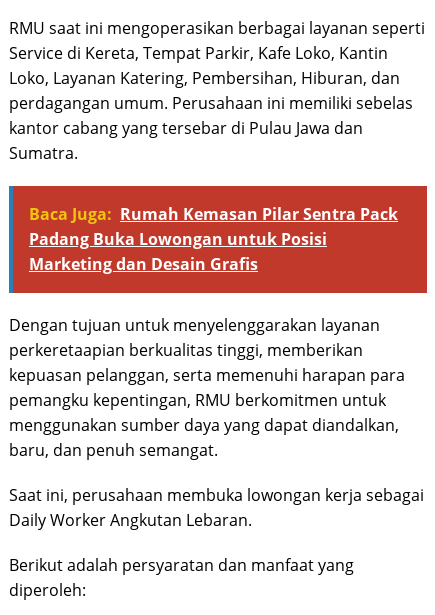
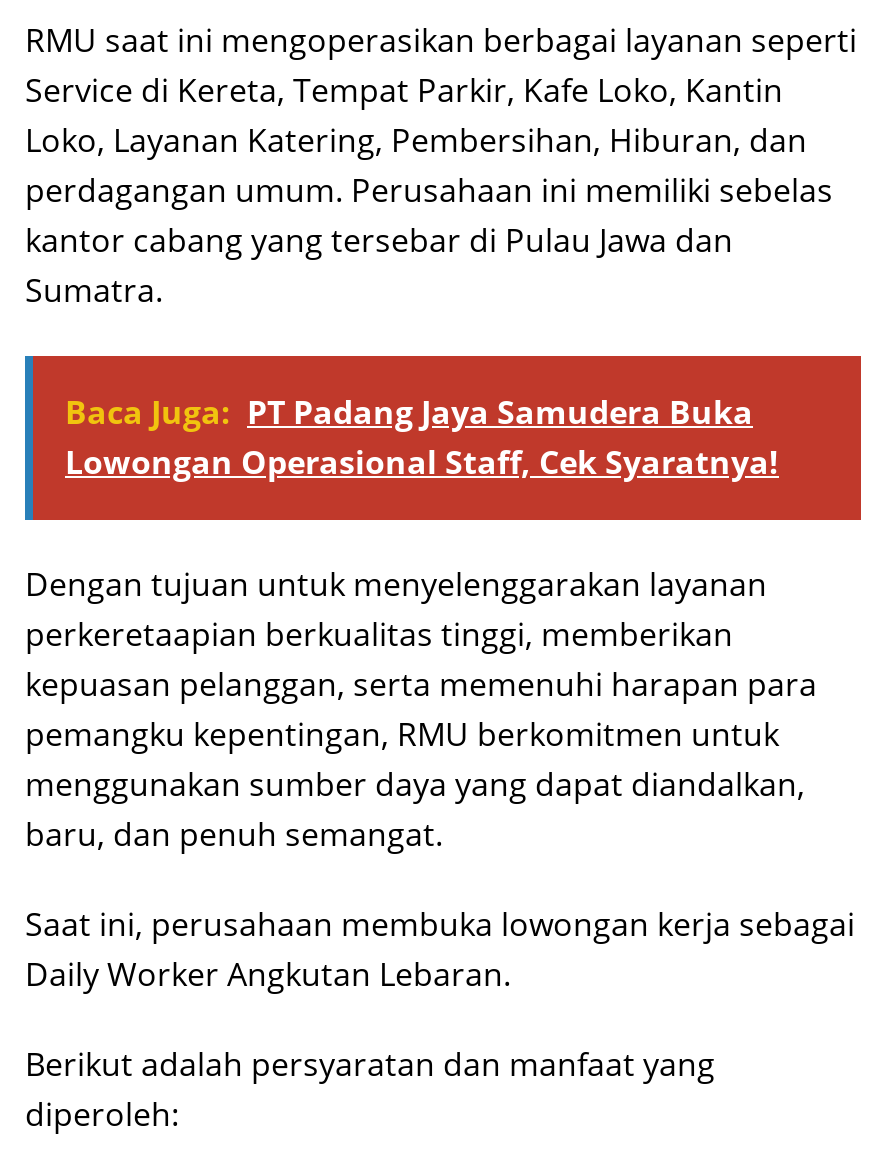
[29,203,398,275] Baca Juga: Rumah Kemasan Pilar Sentra Pack | Padang Buka Lowongan untuk Posisi | Marketing dan Desain Grafis -> [65,390,779,484] Baca Juga: PT Padang Jaya Samudera Buka | Lowongan Operasional Staff, Cek Syaratnya!

